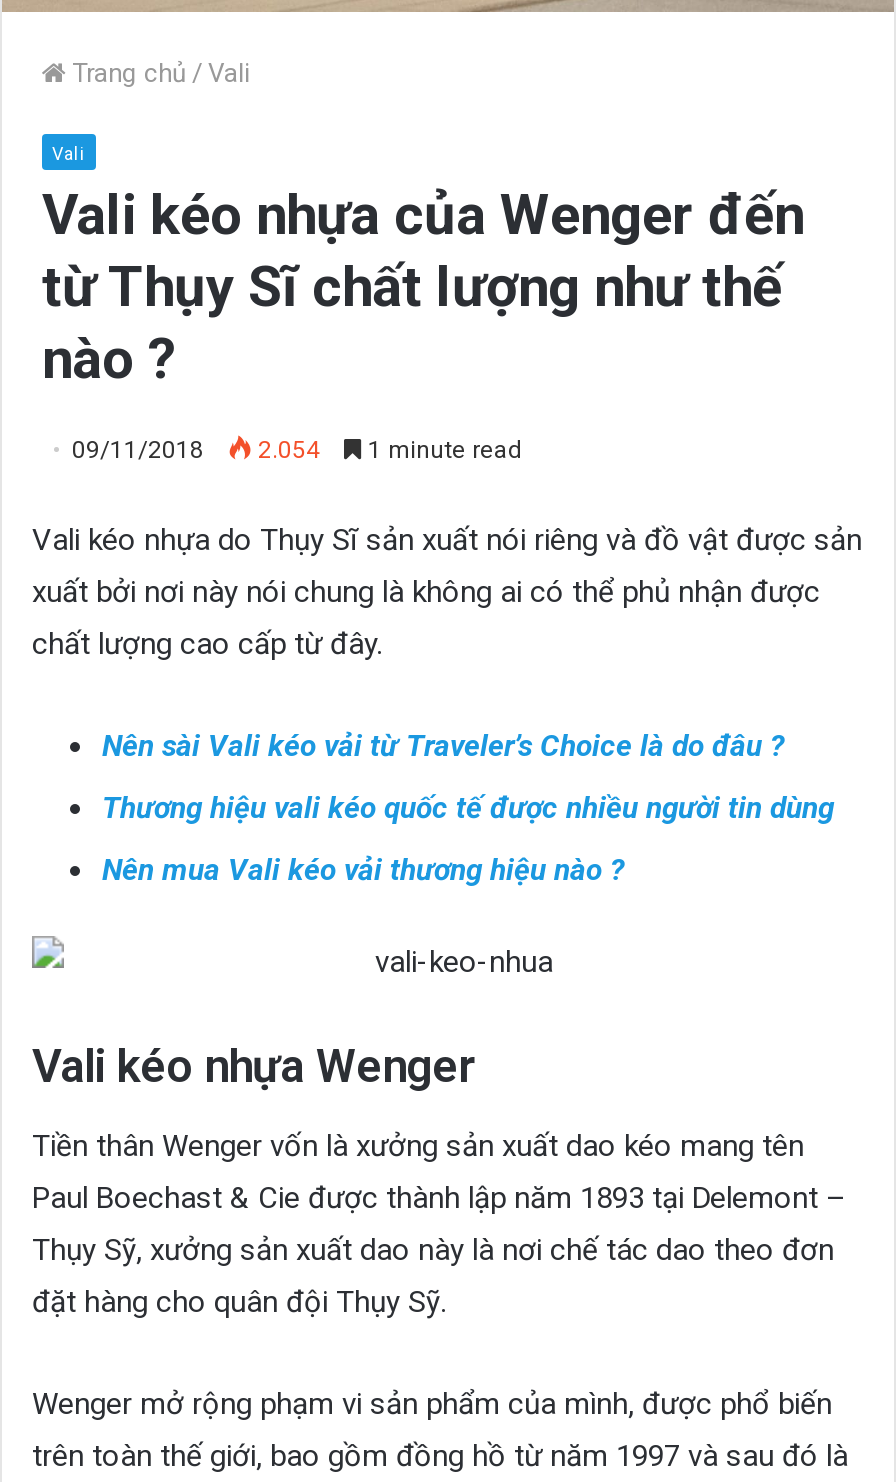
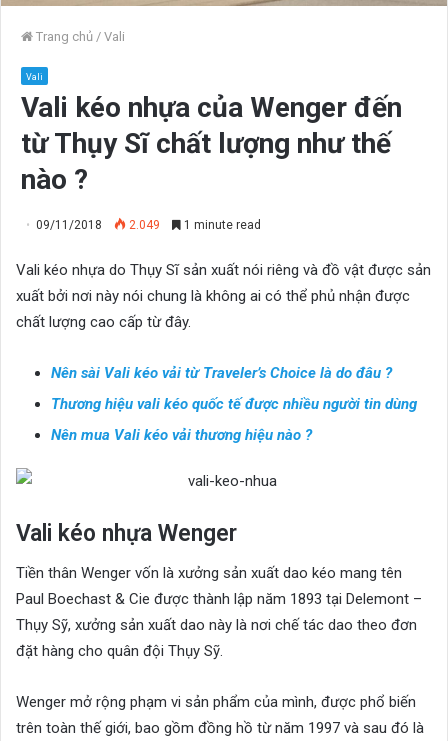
[72,436,522,464] 09/11/2018 2.054 1 minute read -> [36,218,261,232] 09/11/2018 2.049 1 minute read

